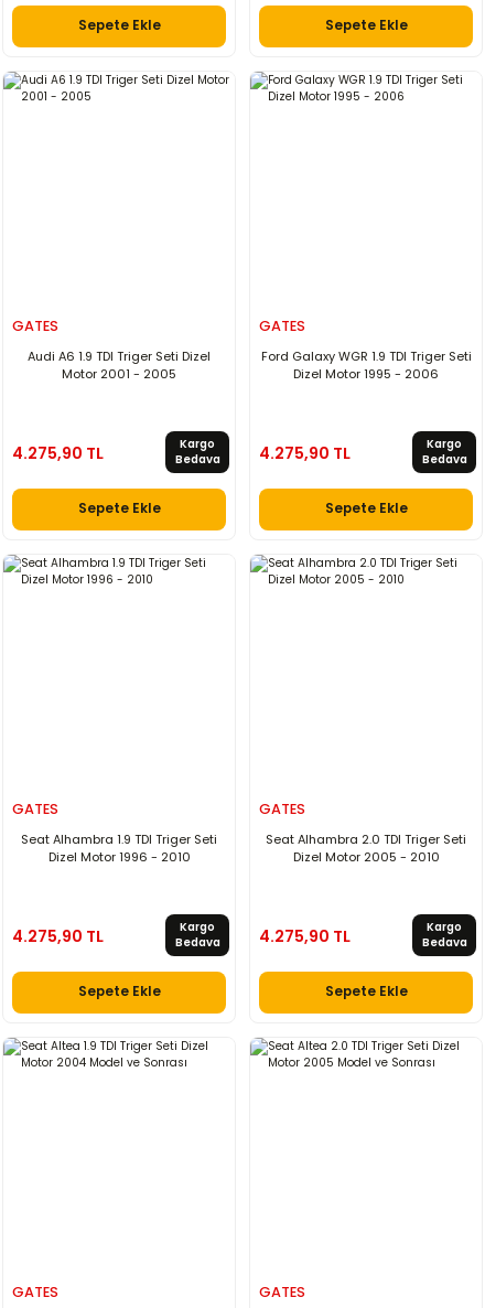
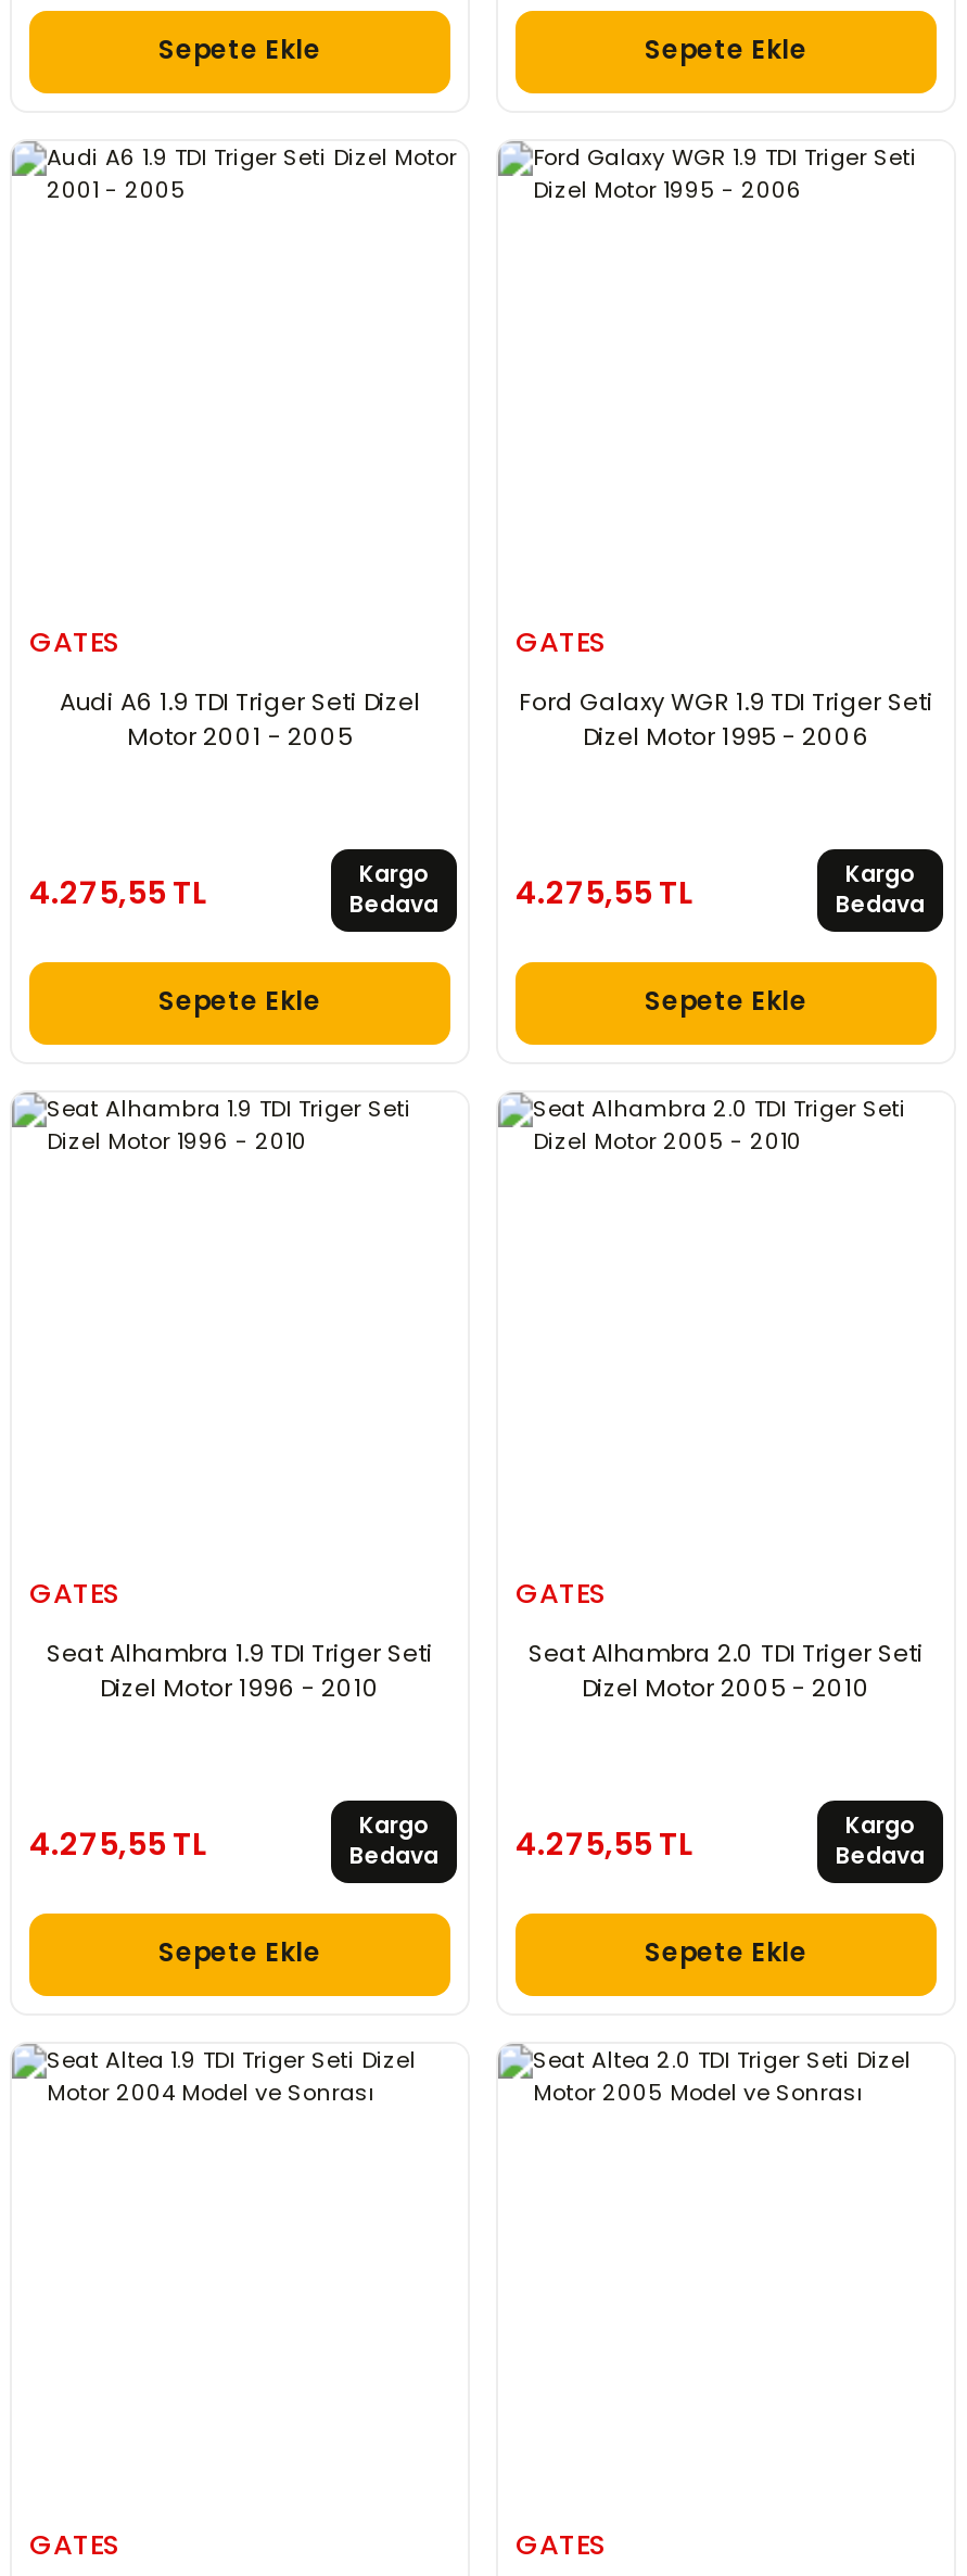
[12,442,104,464] 4.275,90 TL -> [29,871,207,914] 4.275,55 TL
[259,442,351,464] 4.275,90 TL -> [516,871,694,914] 4.275,55 TL
[12,925,104,947] 4.275,90 TL -> [29,1822,207,1866] 4.275,55 TL
[259,925,351,947] 4.275,90 TL -> [516,1822,694,1866] 4.275,55 TL

